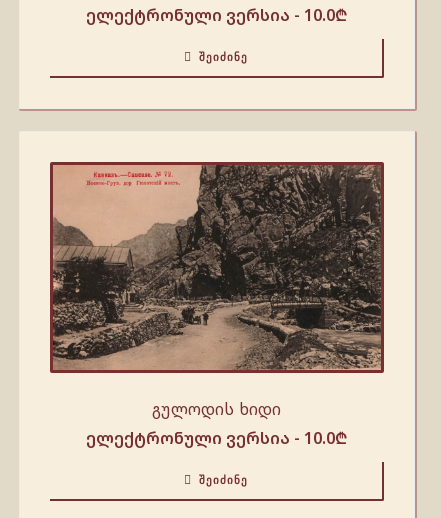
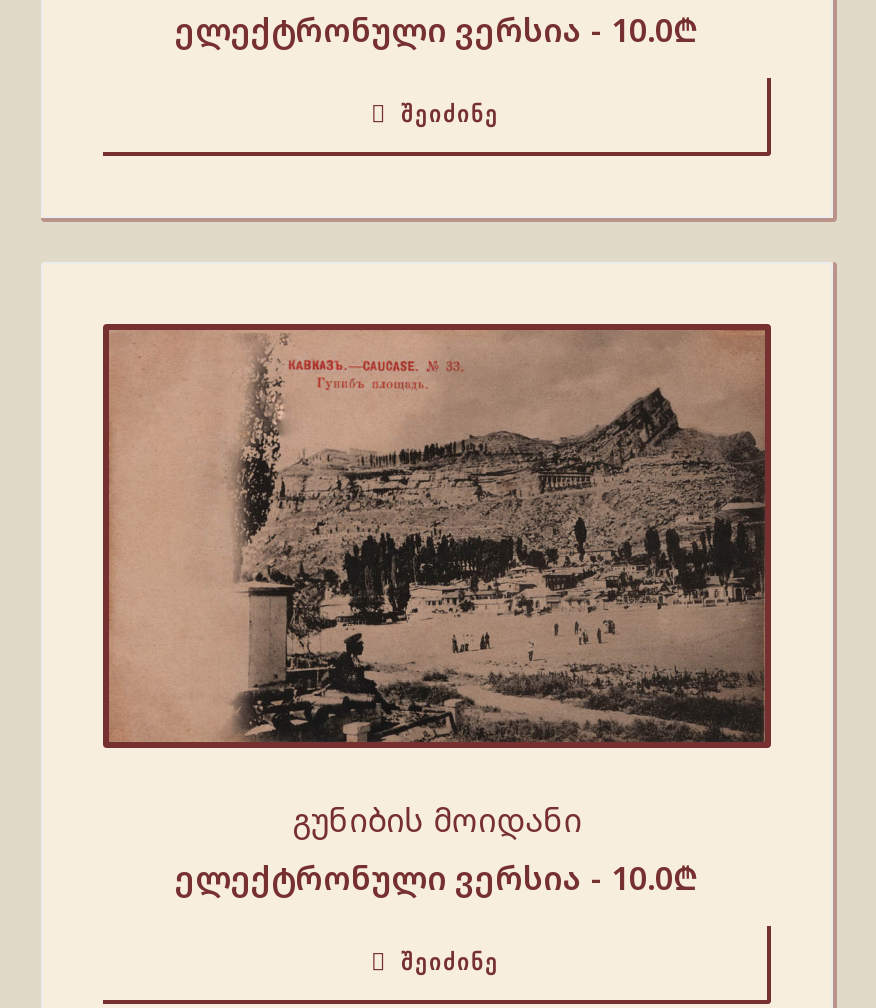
[52,164,381,420] [image] | გულოდის ხიდი -> [109,330,765,841] [image] | გუნიბის მოიდანი

